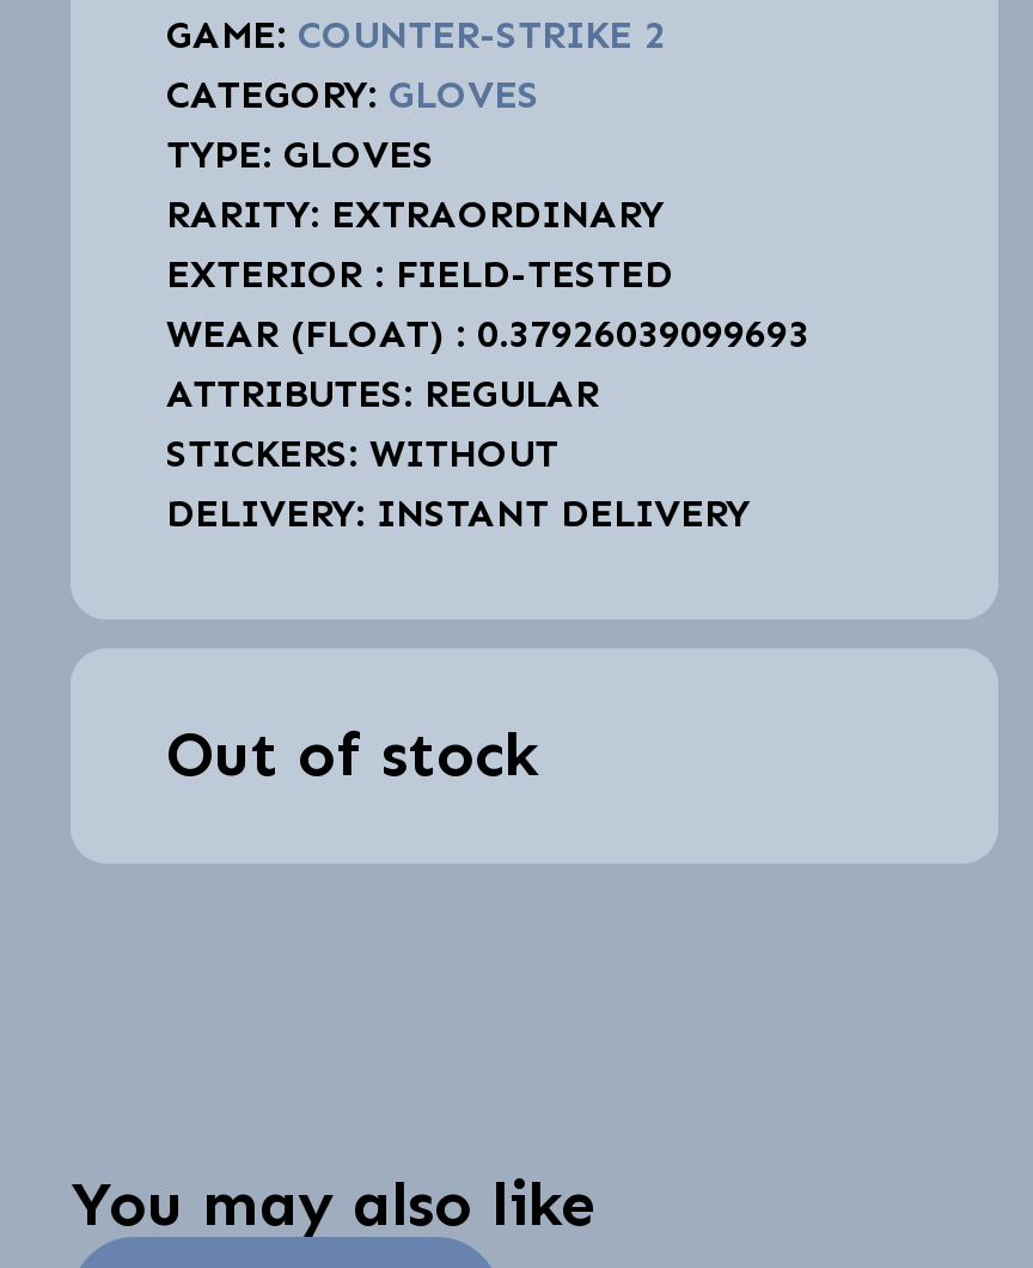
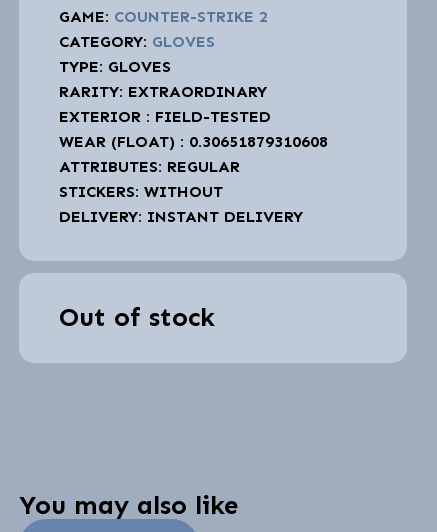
[166,311,809,356] WEAR (FLOAT) : 0.37926039099693 -> [59,132,328,151] WEAR (FLOAT) : 0.30651879310608

